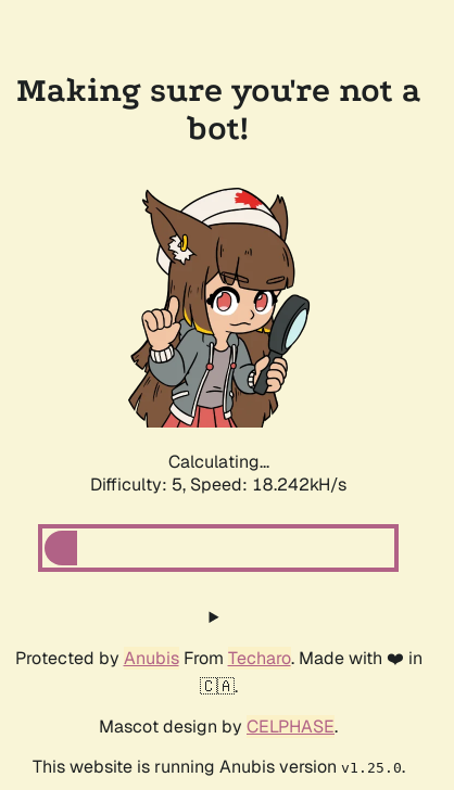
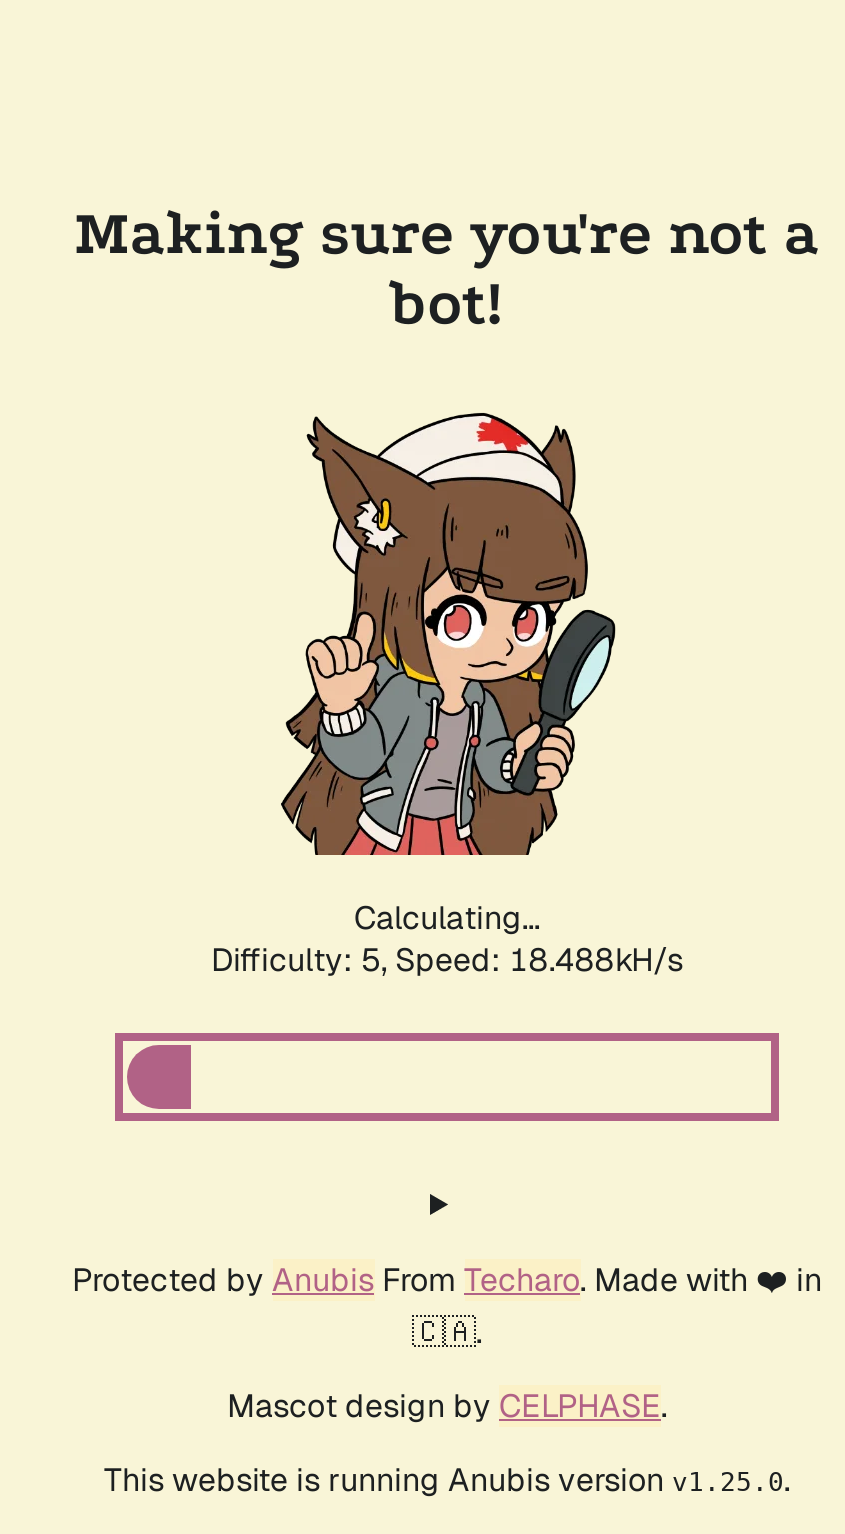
[90,473,346,496] Difficulty: 5, Speed: 18.242kH/s -> [211,939,683,981] Difficulty: 5, Speed: 18.488kH/s

